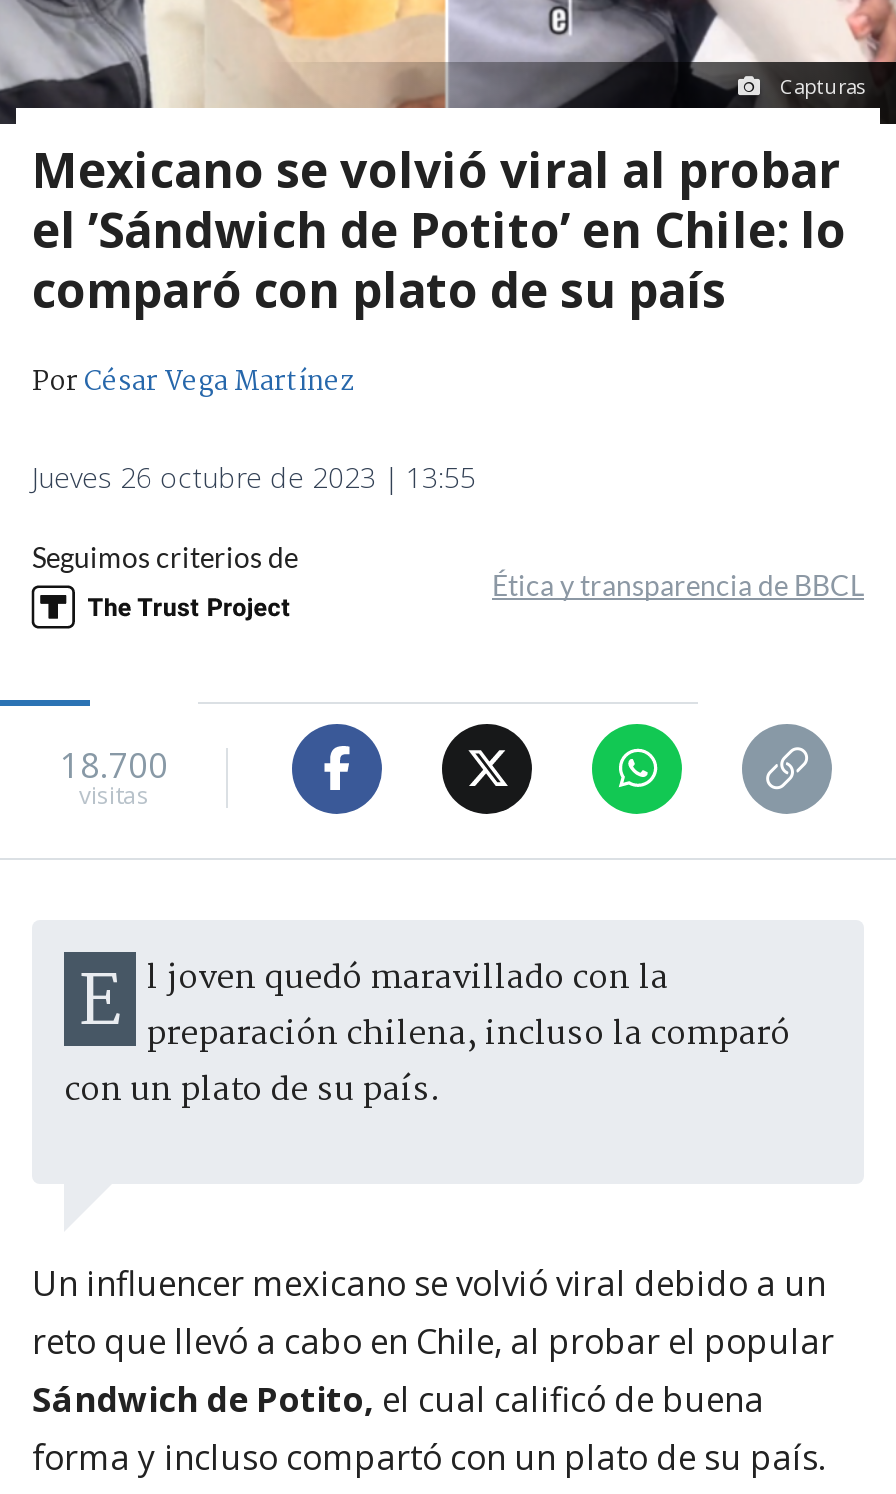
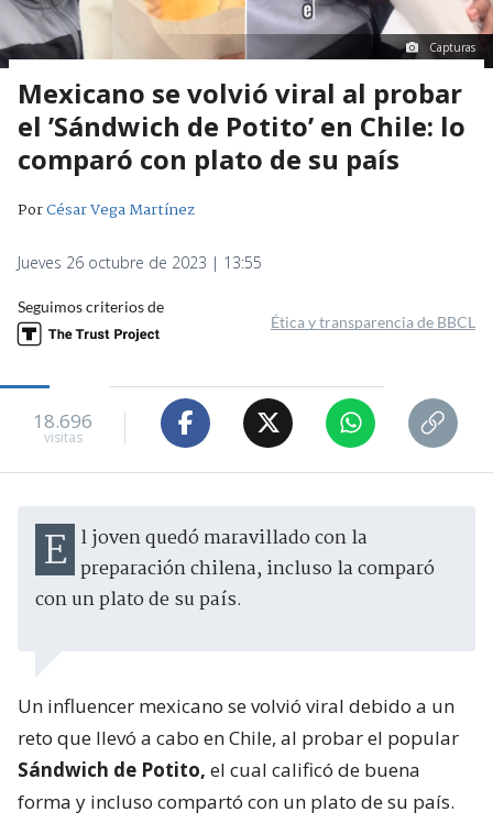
[60,743,168,789] 18.700 -> [33,409,92,434] 18.696

